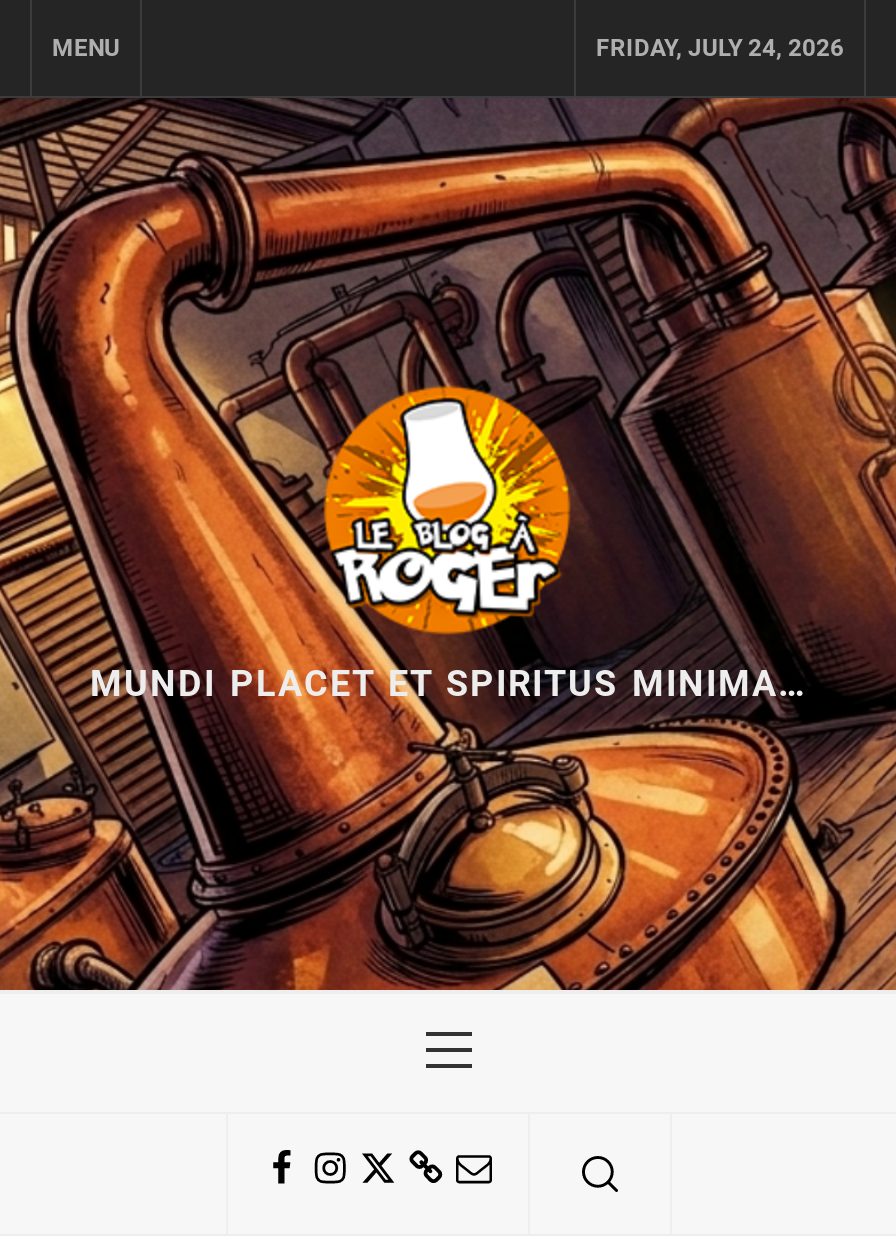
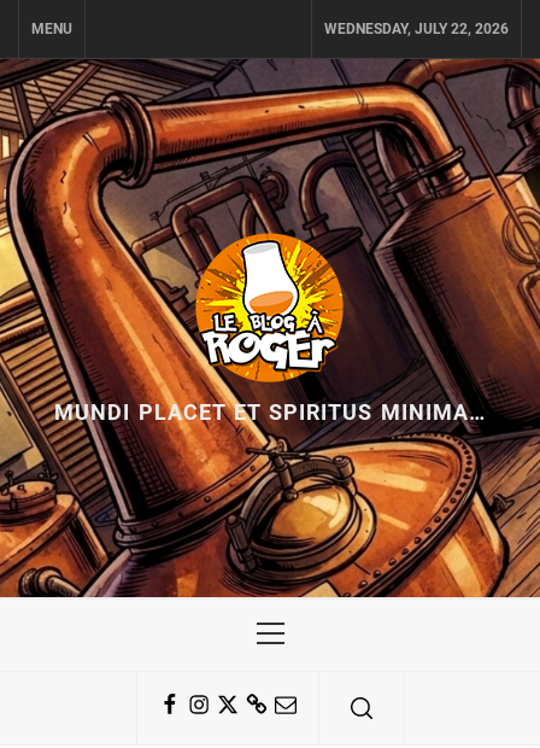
[596,34,844,62] FRIDAY, JULY 24, 2026 -> [324,21,509,37] WEDNESDAY, JULY 22, 2026

